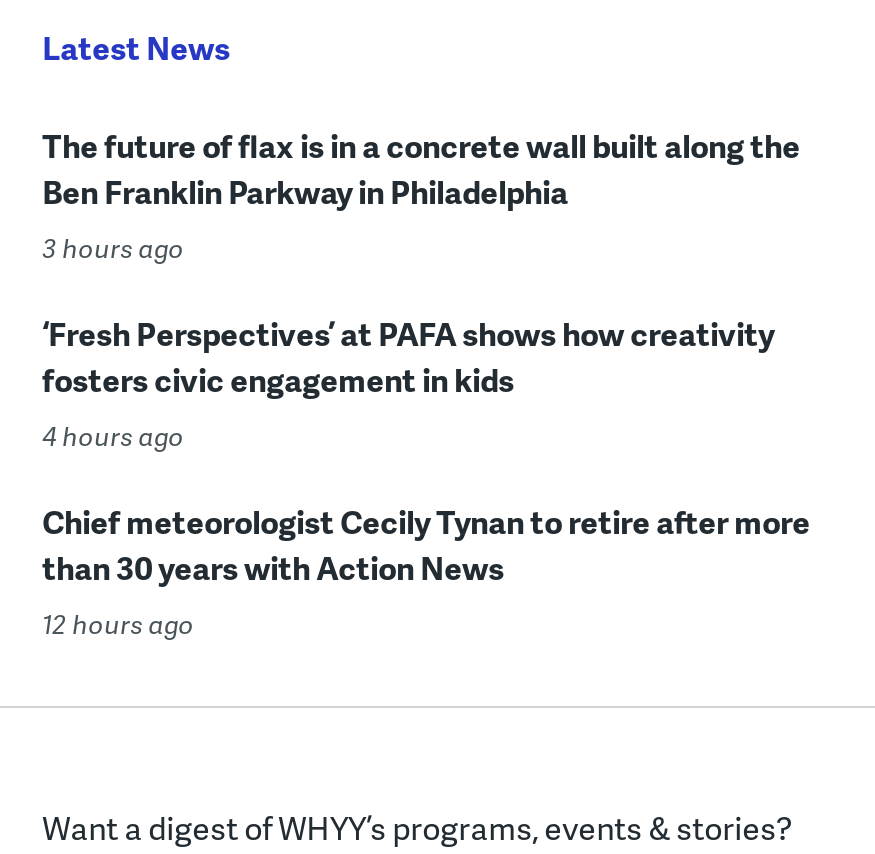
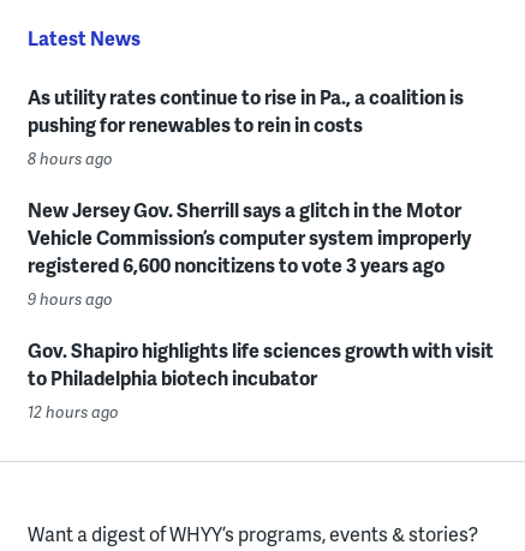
[42,121,800,265] The future of flax is in a concrete wall built along the | Ben Franklin Parkway in Philadelphia | 3 hours ago -> [27,83,463,170] As utility rates continue to rise in Pa., a coalition is | pushing for renewables to rein in costs | 8 hours ago
[42,309,774,453] ‘Fresh Perspectives’ at PAFA shows how creativity | fosters civic engagement in kids | 4 hours ago -> [27,196,470,310] New Jersey Gov. Sherrill says a glitch in the Motor | Vehicle Commission’s computer system improperly | registered 6,600 noncitizens to vote 3 years ago | 9 hours ago
[42,497,810,589] Chief meteorologist Cecily Tynan to retire after more | than 30 years with Action News -> [27,337,493,392] Gov. Shapiro highlights life sciences growth with visit | to Philadelphia biotech incubator

